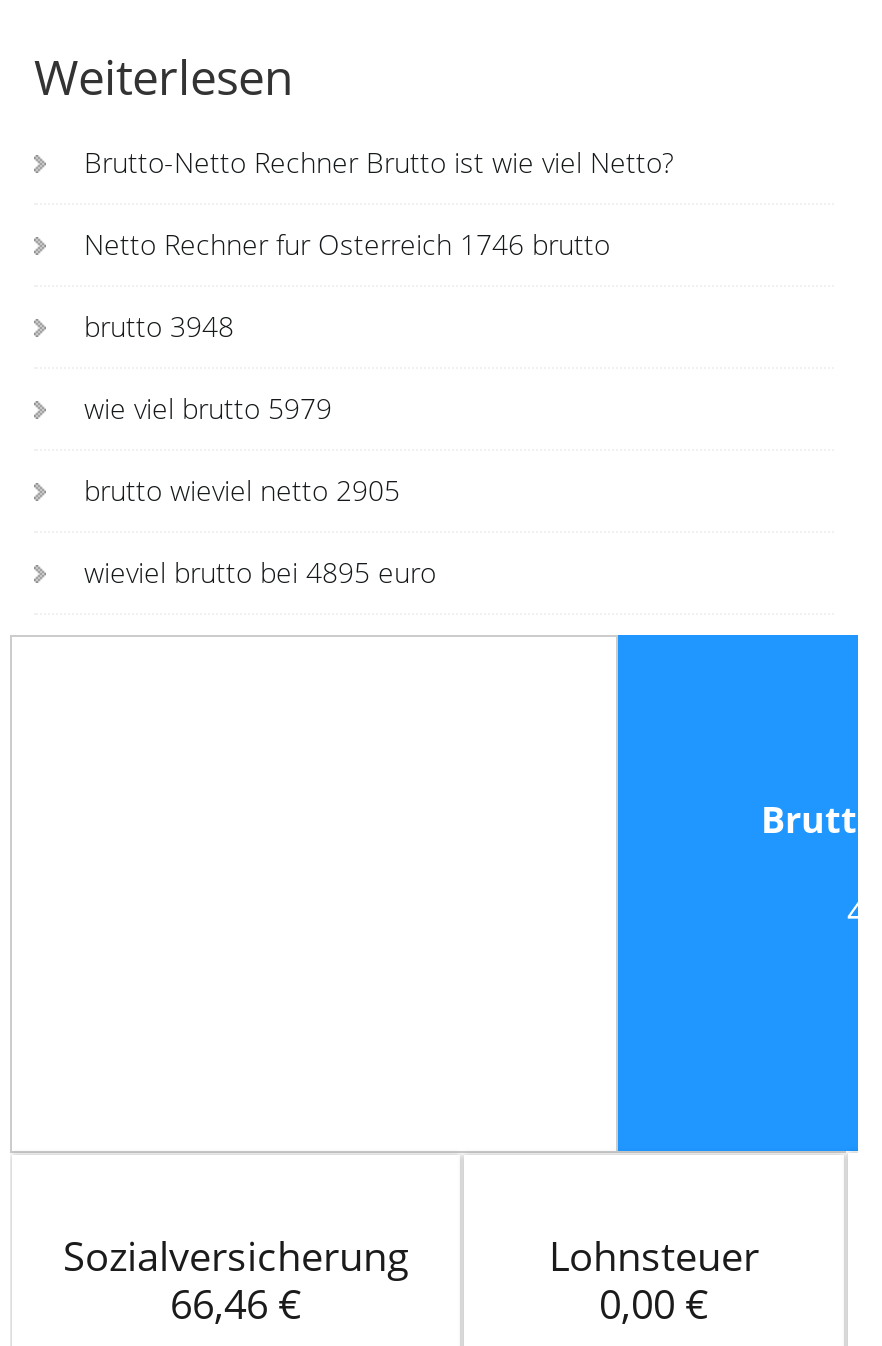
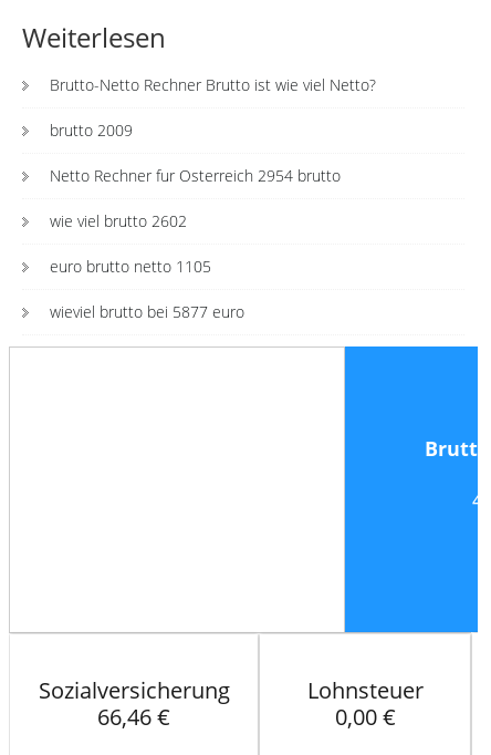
[84,225,610,263] Netto Rechner fur Osterreich 1746 brutto -> [50,120,133,141] brutto 2009
[84,307,234,345] brutto 3948 -> [50,165,341,186] Netto Rechner fur Osterreich 2954 brutto
[84,389,332,427] wie viel brutto 5979 -> [50,210,187,231] wie viel brutto 2602
[84,471,400,509] brutto wieviel netto 2905 -> [50,256,211,277] euro brutto netto 1105
[84,553,436,591] wieviel brutto bei 4895 euro -> [50,301,244,322] wieviel brutto bei 5877 euro

